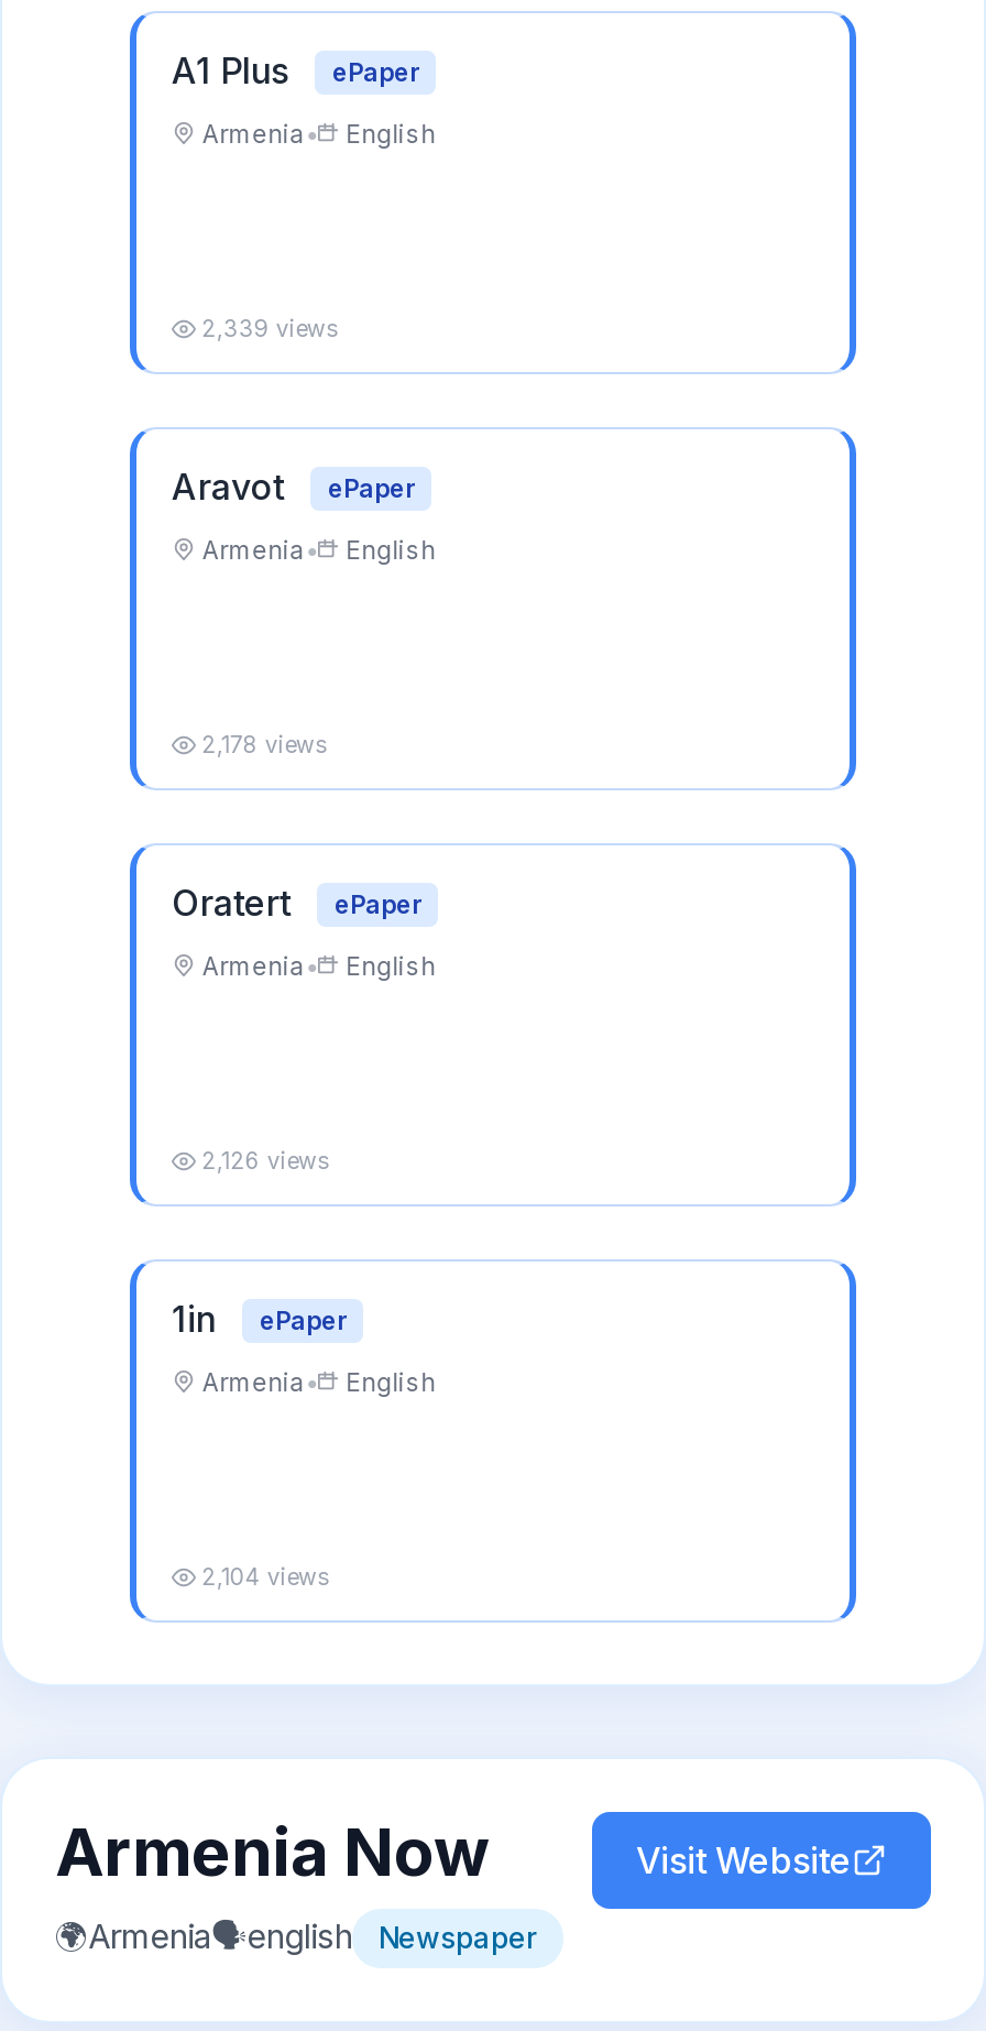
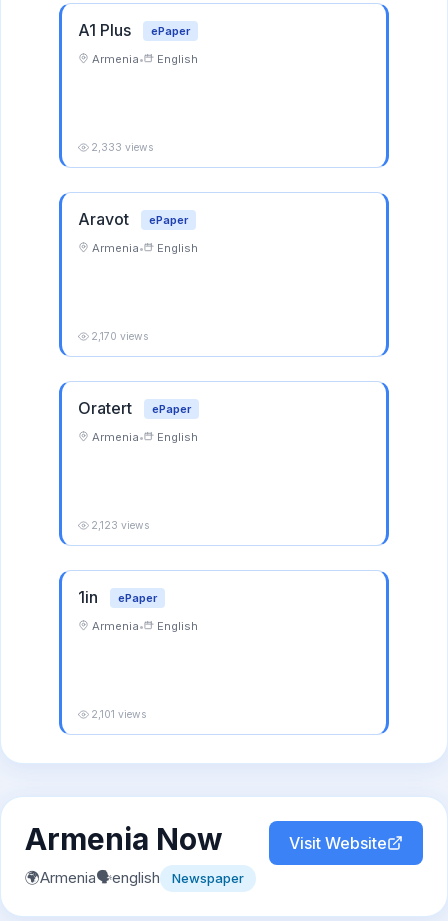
[201,314,338,343] 2,339 views -> [91,141,153,154] 2,333 views
[201,730,327,759] 2,178 views -> [91,330,148,343] 2,170 views
[201,1147,329,1175] 2,126 views -> [91,519,149,532] 2,123 views
[201,1563,329,1591] 2,104 views -> [91,708,146,721] 2,101 views

